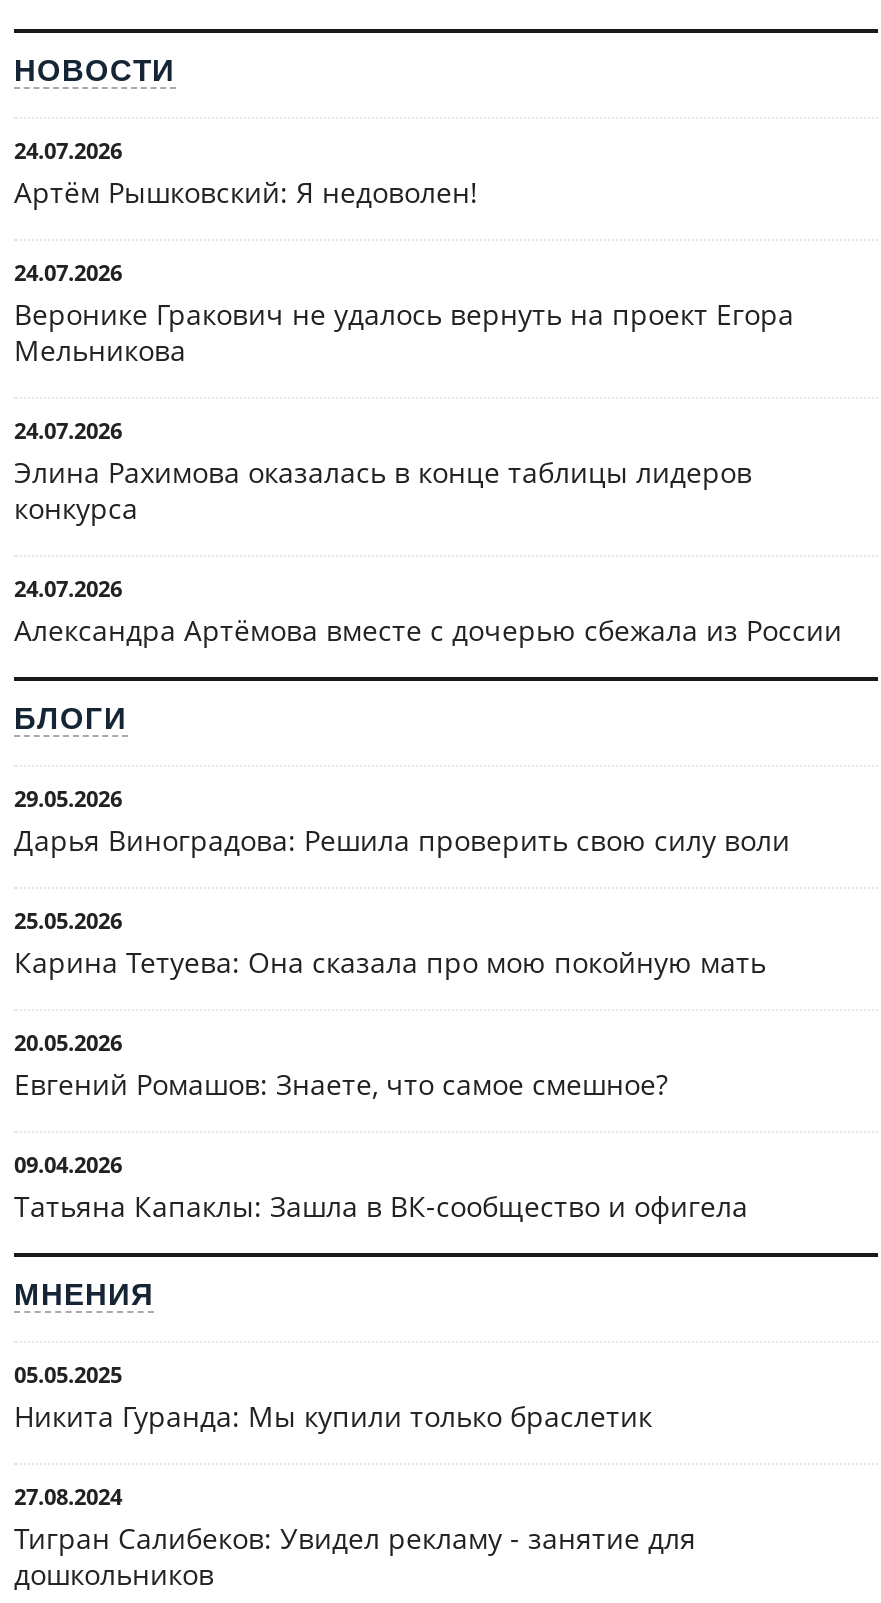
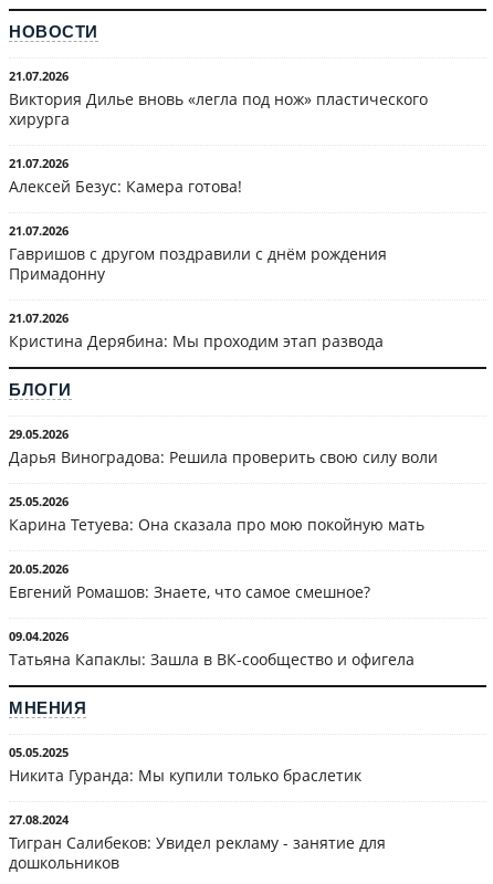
[14,134,478,210] 24.07.2026 | Артём Рышковский: Я недоволен! -> [9,67,428,129] 21.07.2026 | Виктория Дилье вновь «легла под нож» пластического | хирурга
[14,256,794,368] 24.07.2026 | Веронике Гракович не удалось вернуть на проект Егора | Мельникова -> [9,154,242,196] 21.07.2026 | Алексей Безус: Камера готова!
[14,414,752,526] 24.07.2026 | Элина Рахимова оказалась в конце таблицы лидеров | конкурса -> [9,222,387,284] 21.07.2026 | Гавришов с другом поздравили с днём рождения | Примадонну
[14,572,842,648] 24.07.2026 | Александра Артёмова вместе с дочерью сбежала из России -> [9,309,384,351] 21.07.2026 | Кристина Дерябина: Мы проходим этап развода

